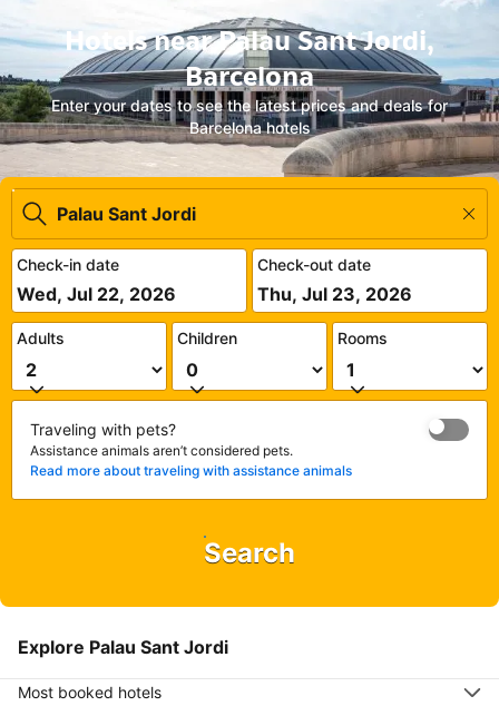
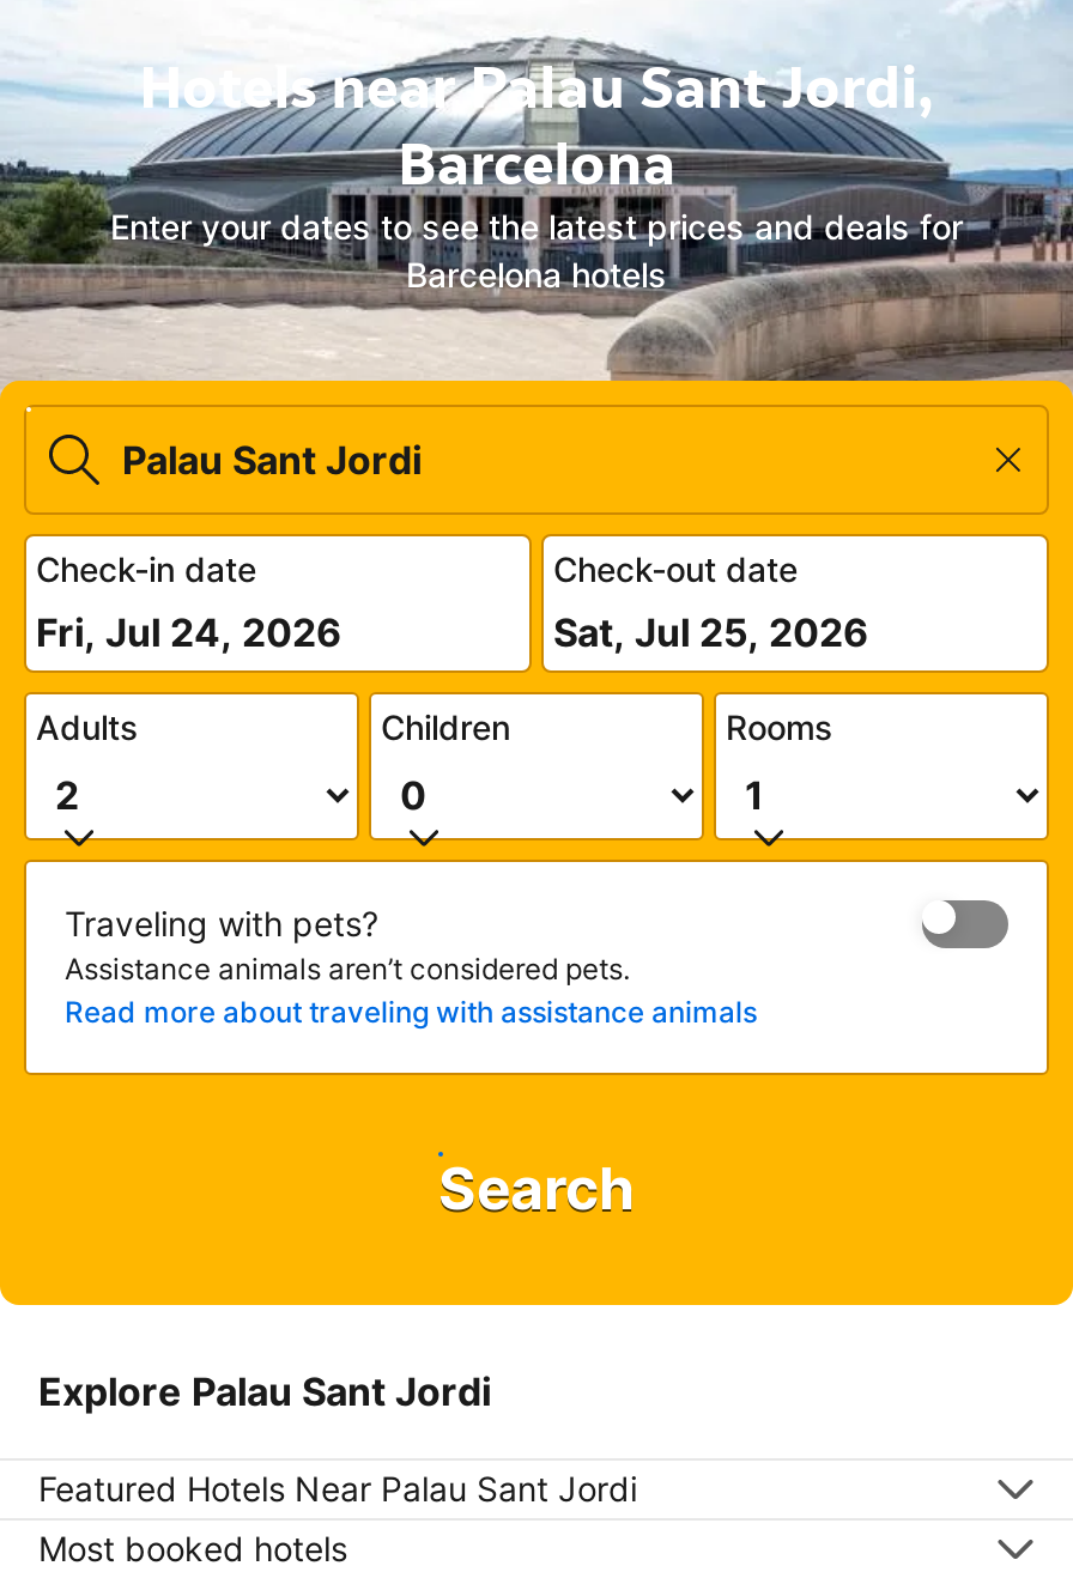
[17,283,176,305] Wed, Jul 22, 2026 -> [36,608,342,656] Fri, Jul 24, 2026
[257,283,412,305] Thu, Jul 23, 2026 -> [553,608,869,656] Sat, Jul 25, 2026
none -> [38,1468,637,1509] Featured Hotels Near Palau Sant Jordi

